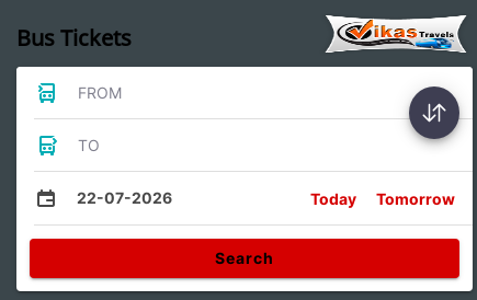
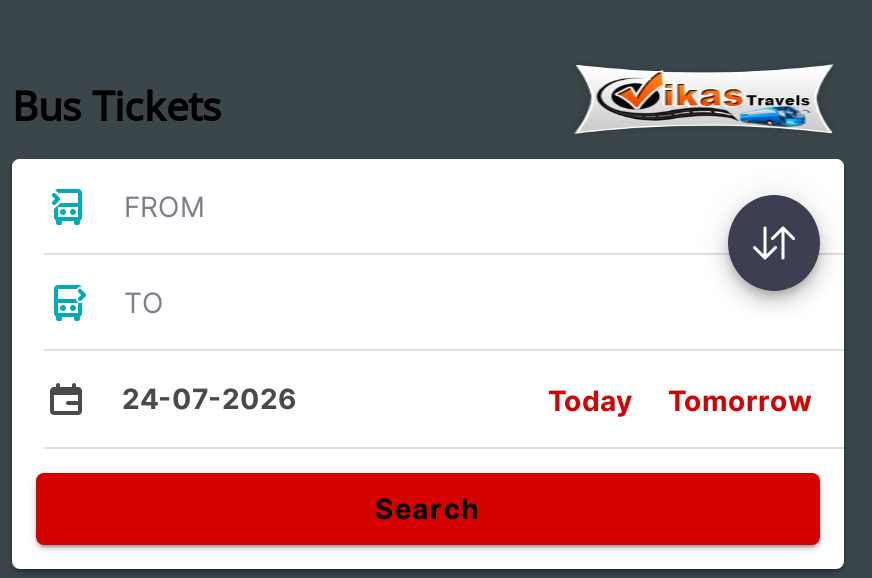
[77,188,172,207] 22-07-2026 -> [122,381,296,415] 24-07-2026

